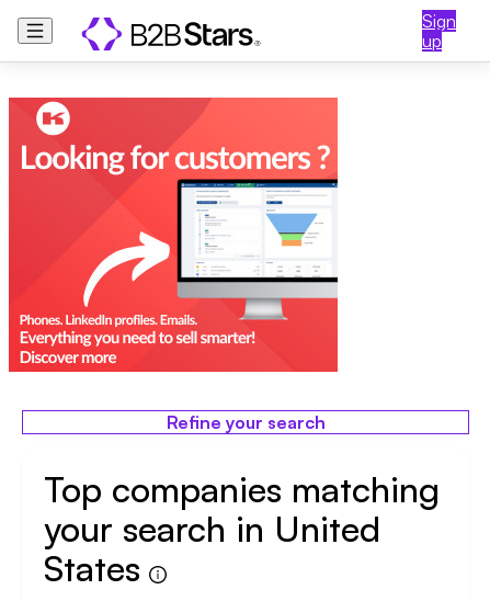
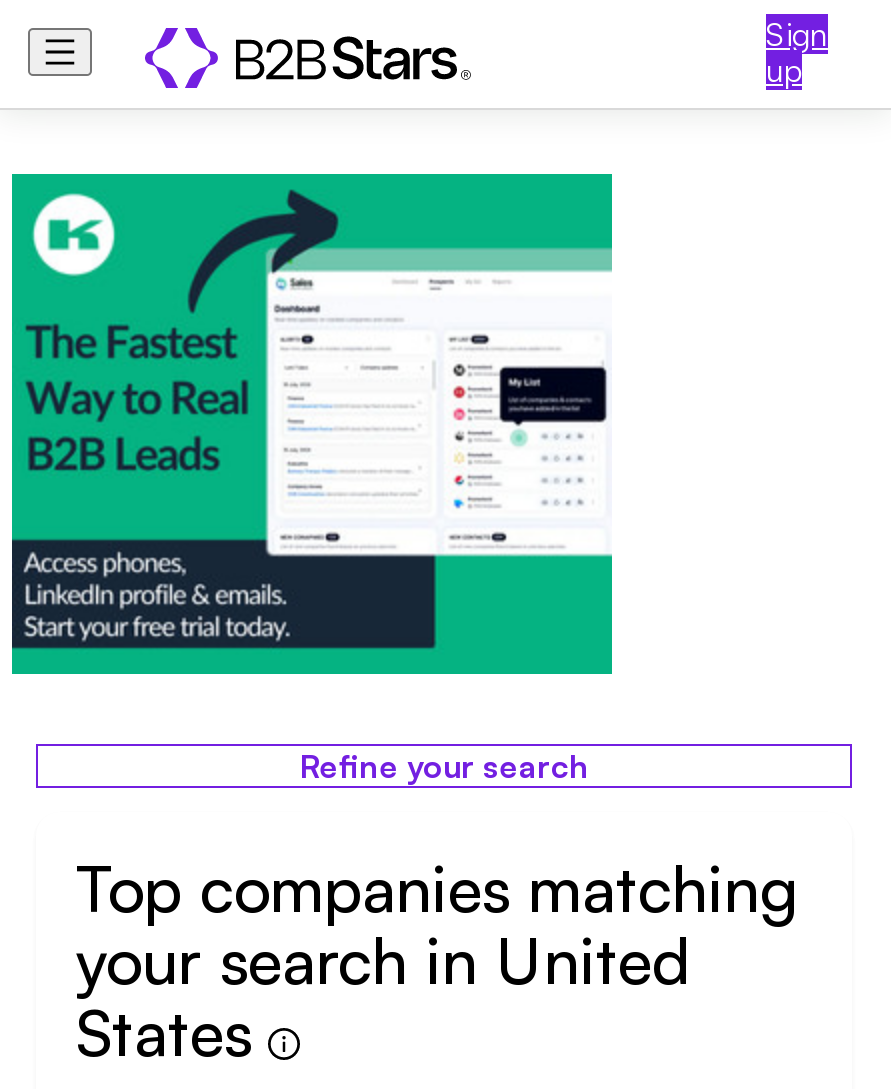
[8,97,339,373] [image] -> [10,172,614,676] [image]

